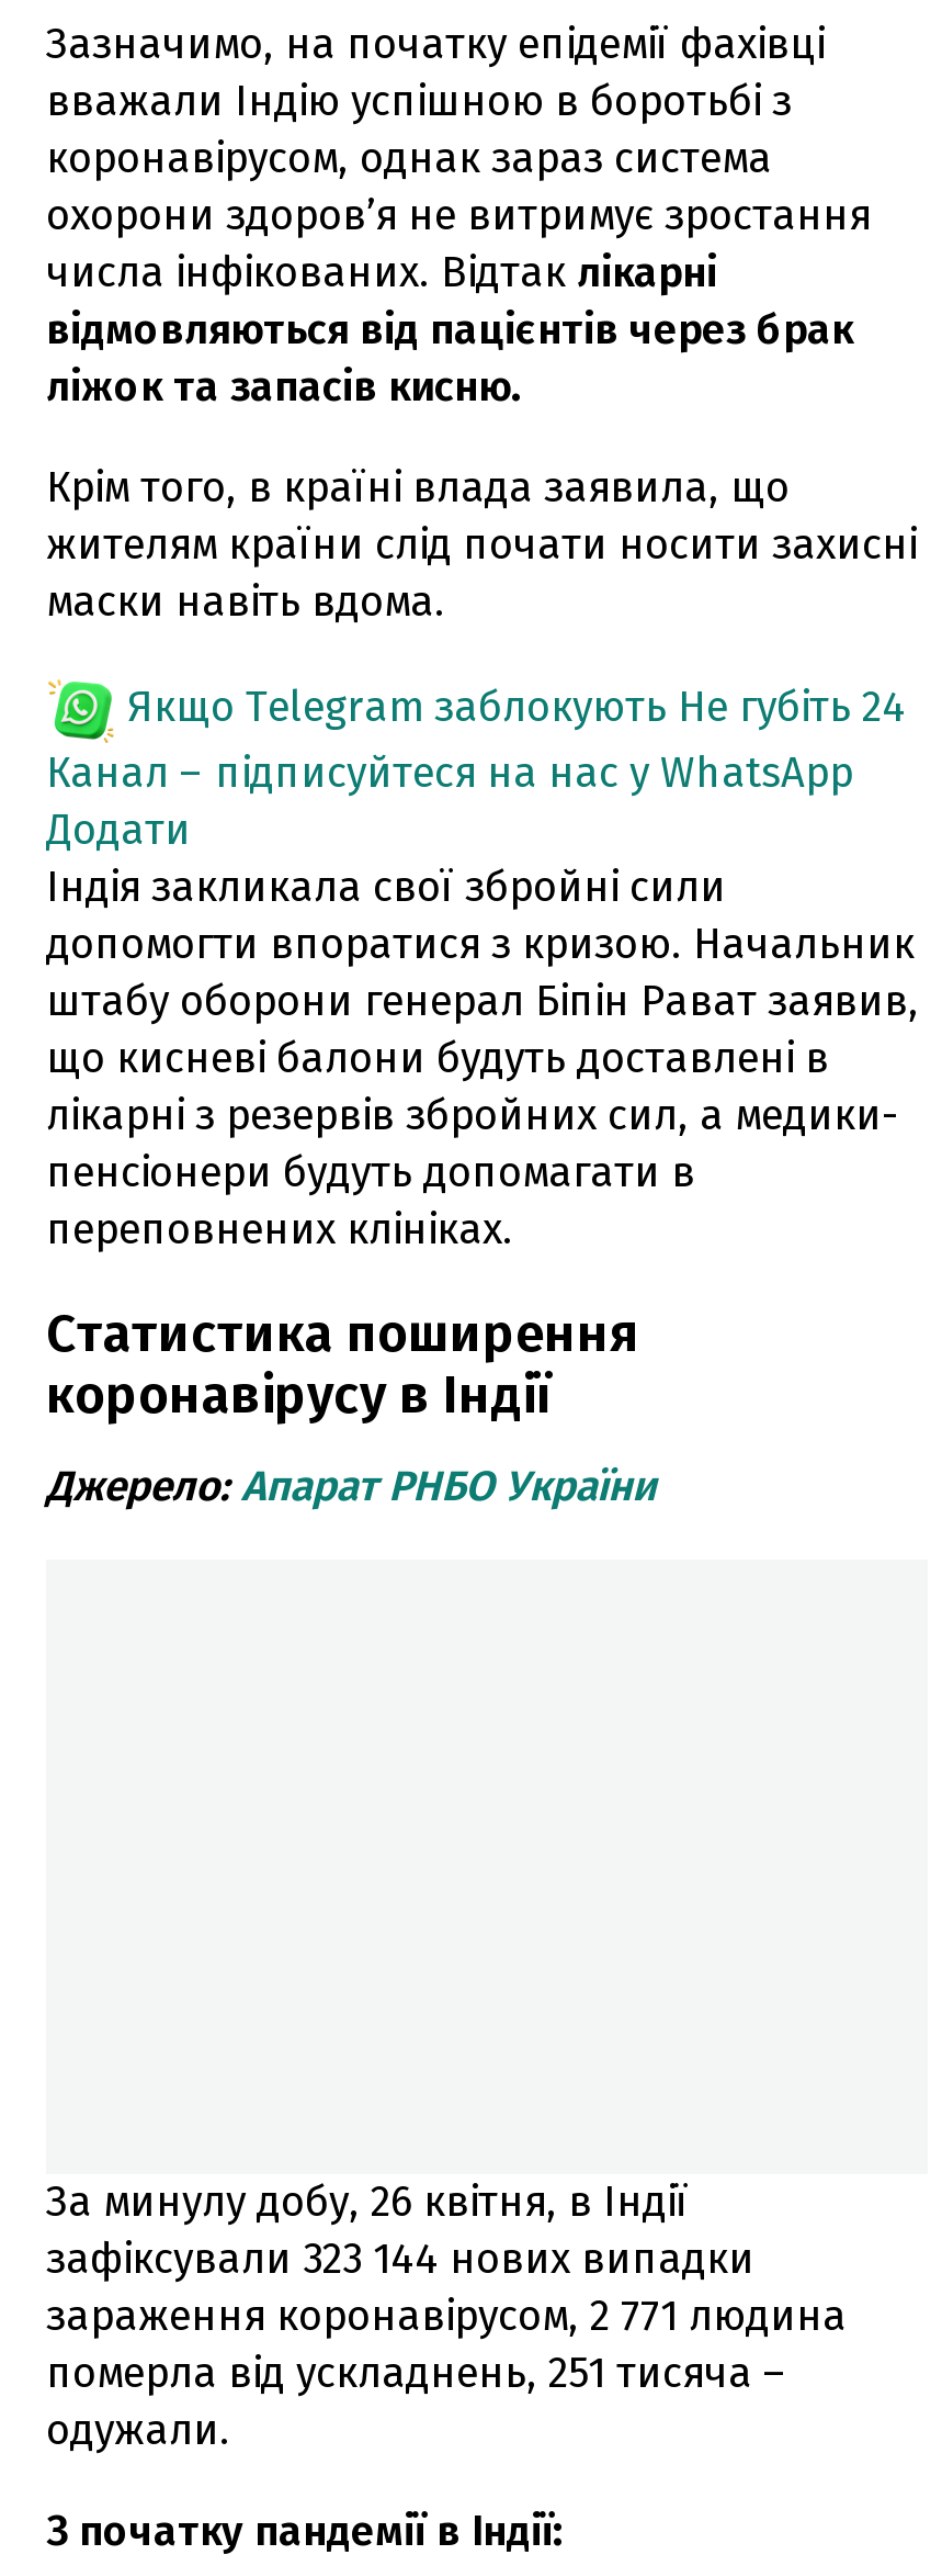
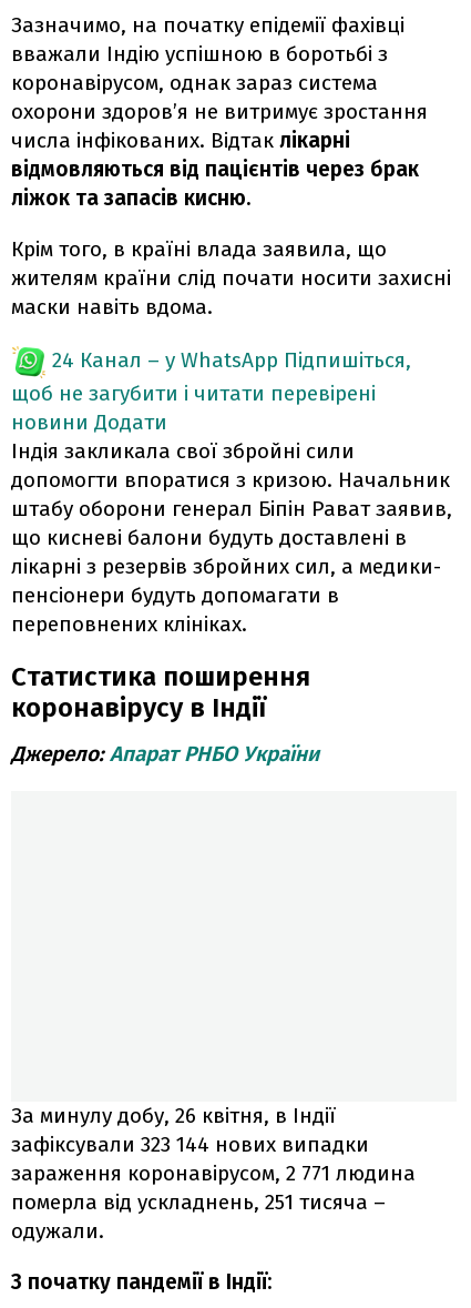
[46,681,906,854] Якщо Telegram заблокують Не губіть 24 | Канал – підписуйтеся на нас у WhatsApp | Додати -> [11,347,411,434] 24 Канал – у WhatsApp Підпишіться, | щоб не загубити і читати перевірені | новини Додати

